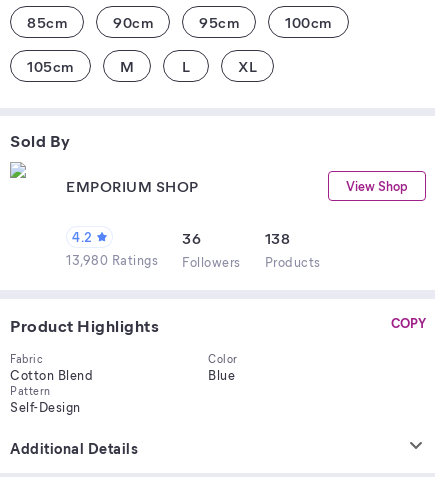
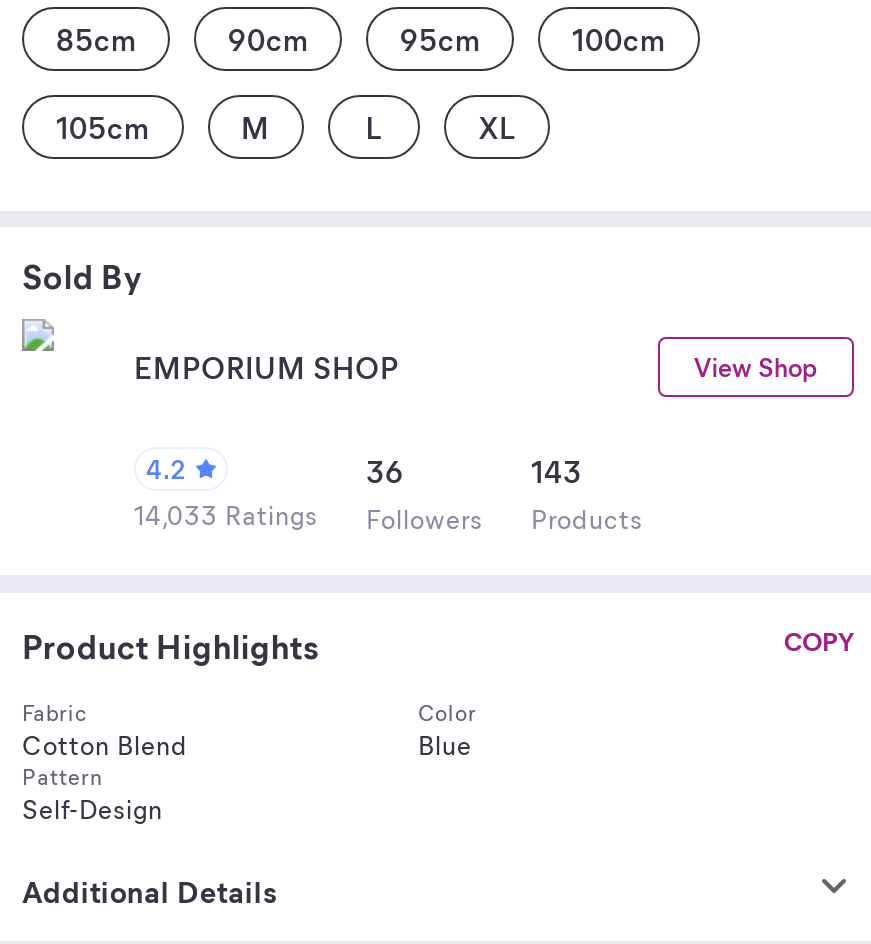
[264,228,290,248] 138 -> [531,451,582,491] 143
[66,251,320,270] 13,980 Ratings Followers Products -> [134,497,643,535] 14,033 Ratings Followers Products

